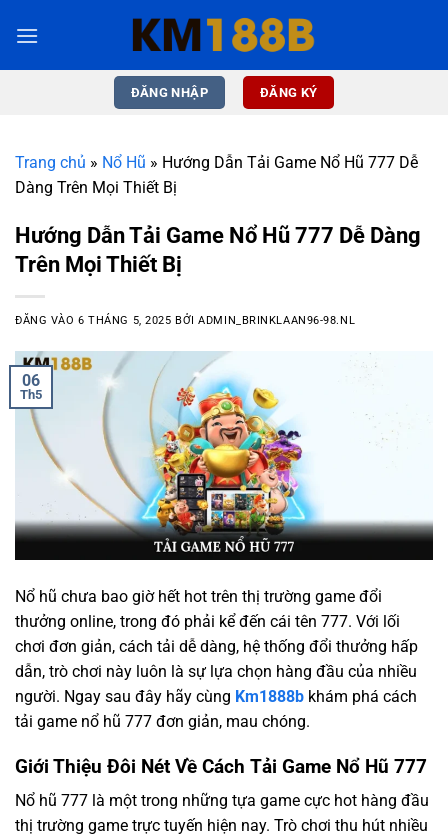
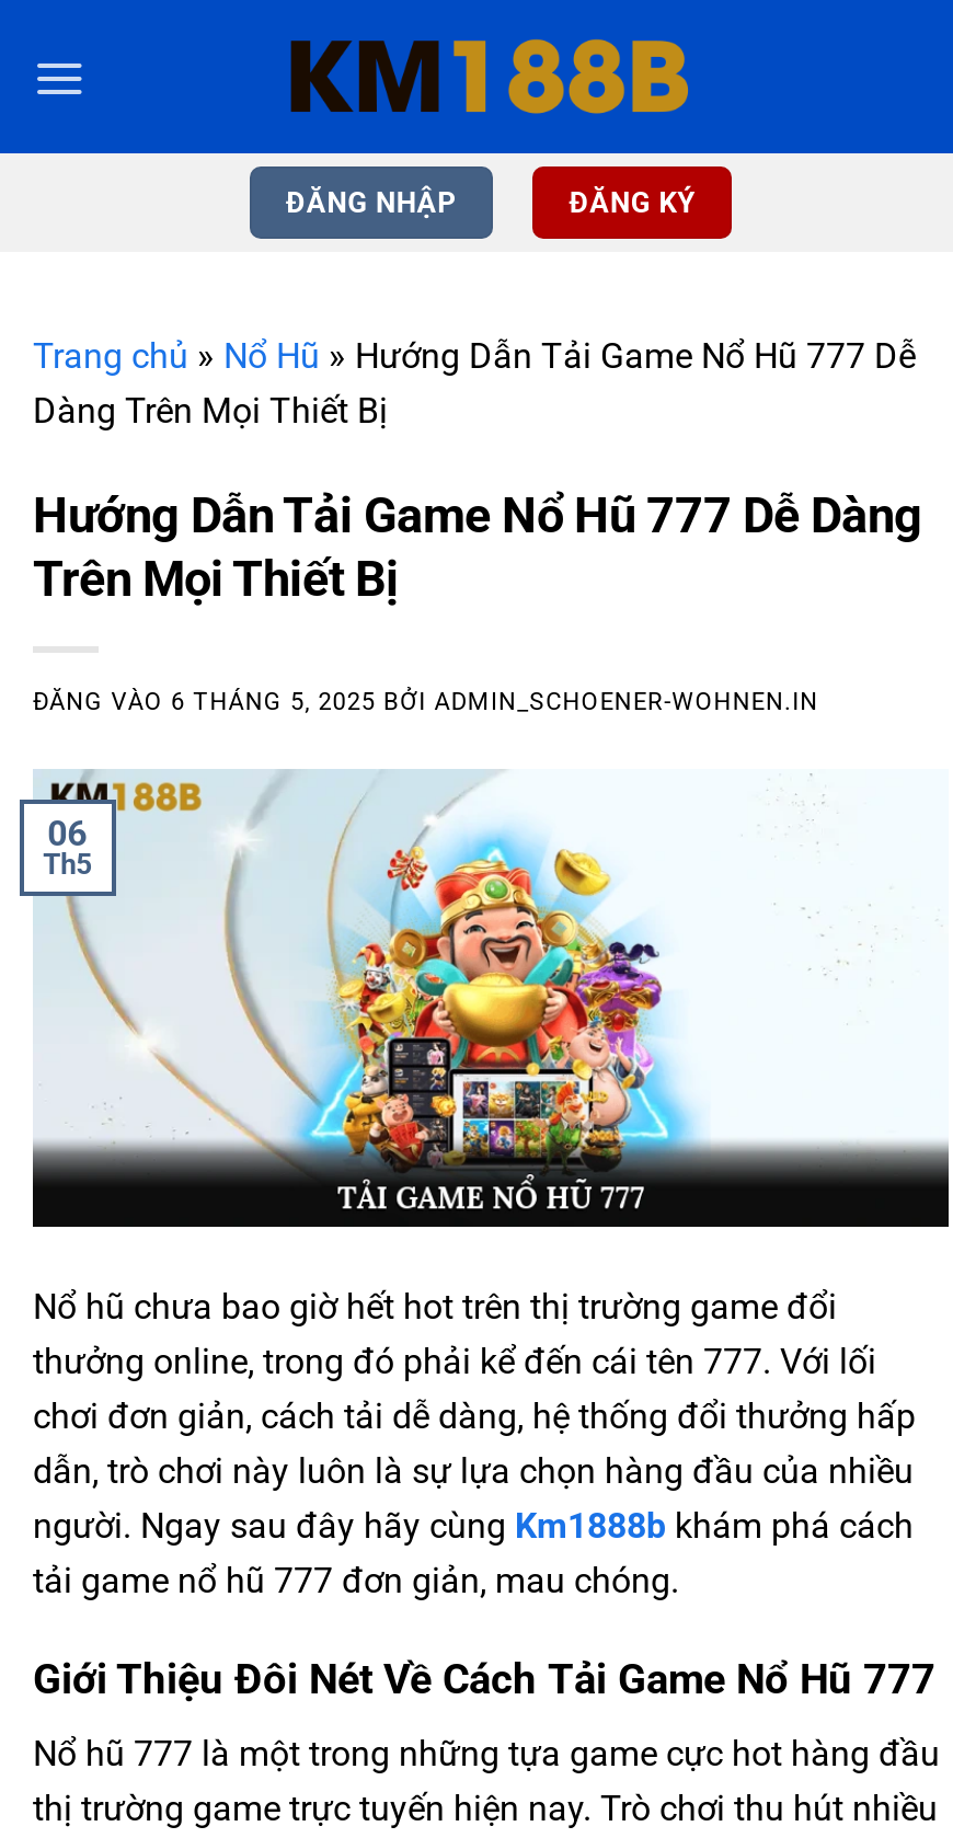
[15,314,355,327] ĐĂNG VÀO 6 THÁNG 5, 2025 BỞI ADMIN_BRINKLAAN96-98.NL -> [33,687,819,716] ĐĂNG VÀO 6 THÁNG 5, 2025 BỞI ADMIN_SCHOENER-WOHNEN.IN

